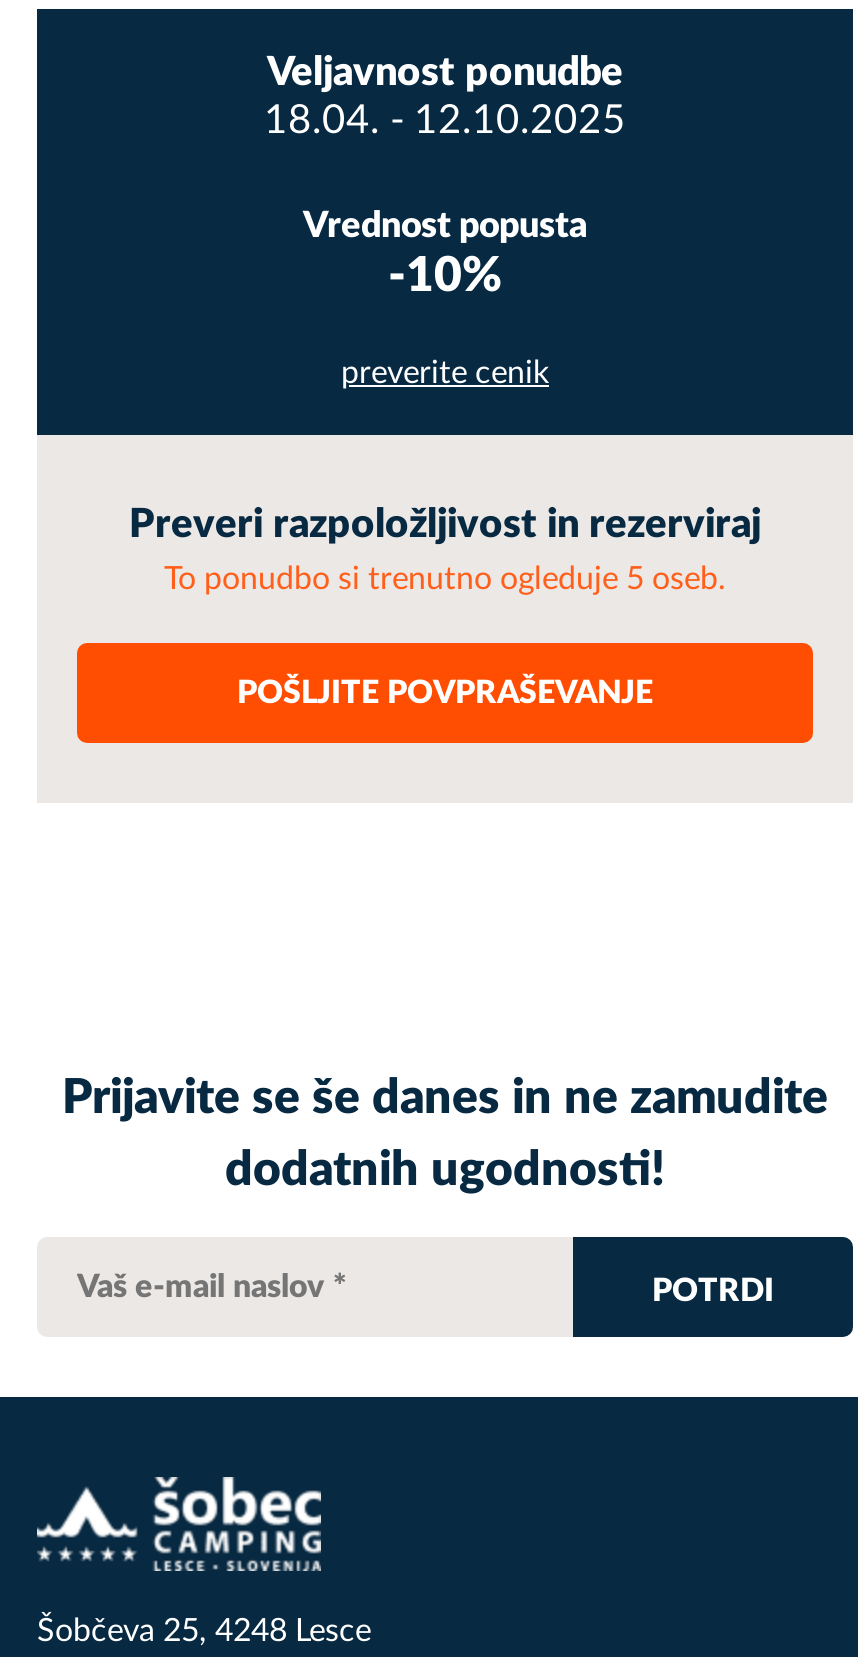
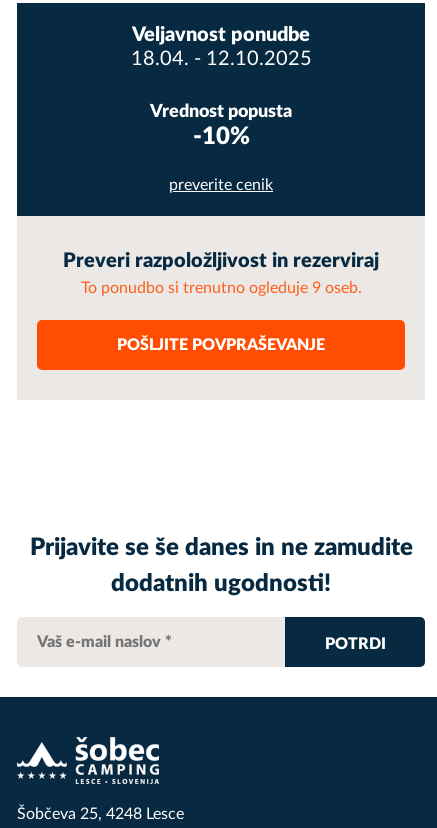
[164,563,726,595] To ponudbo si trenutno ogleduje 5 oseb. -> [80,280,361,296] To ponudbo si trenutno ogleduje 9 oseb.

